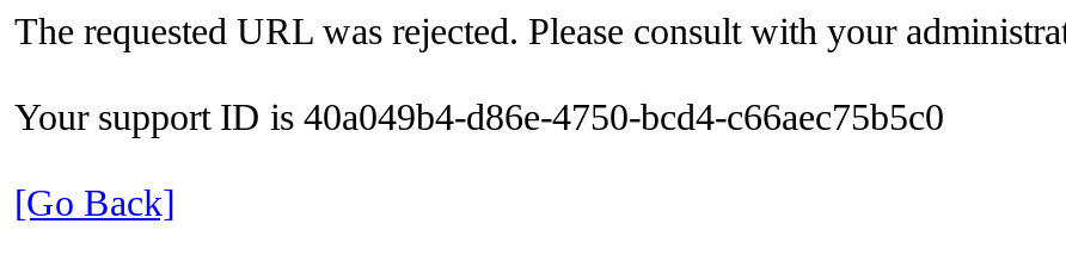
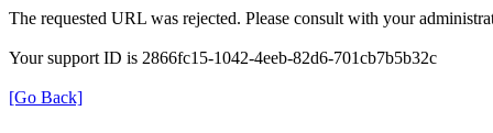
[14,97,944,137] Your support ID is 40a049b4-d86e-4750-bcd4-c66aec75b5c0 -> [9,48,437,67] Your support ID is 2866fc15-1042-4eeb-82d6-701cb7b5b32c

